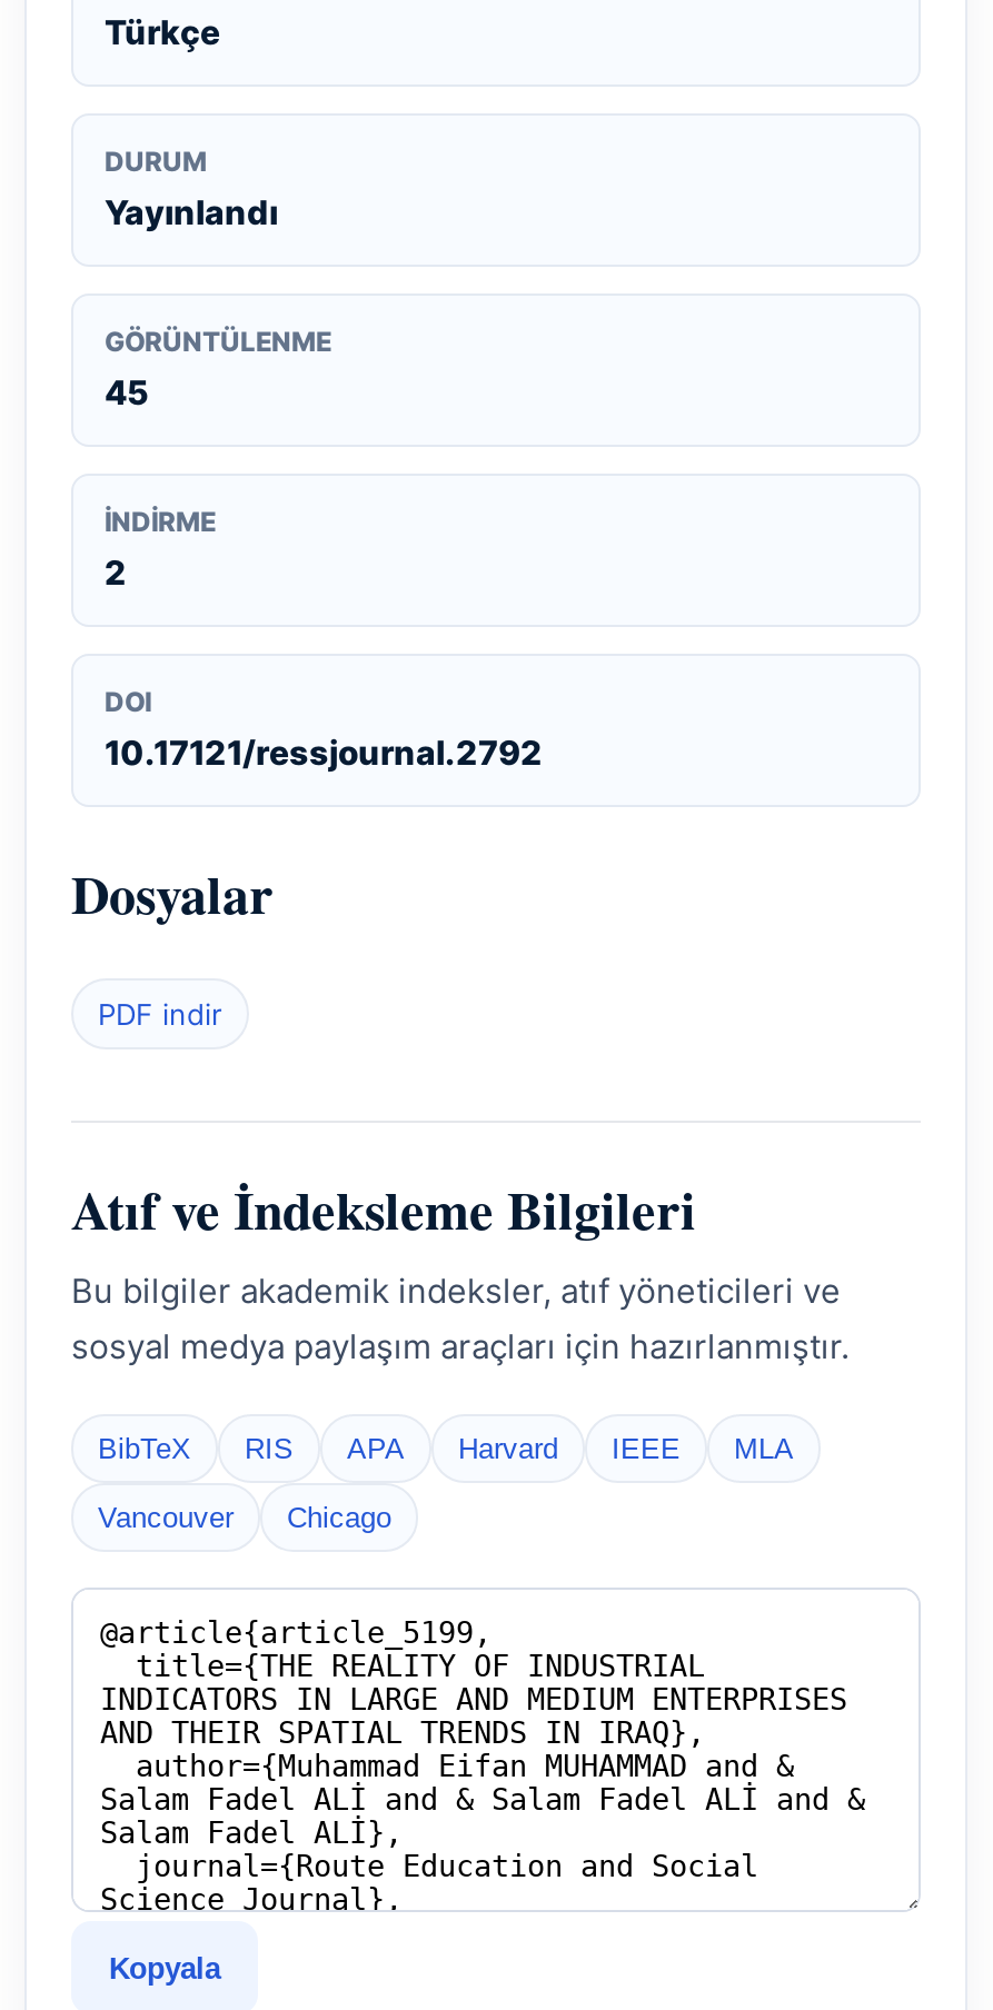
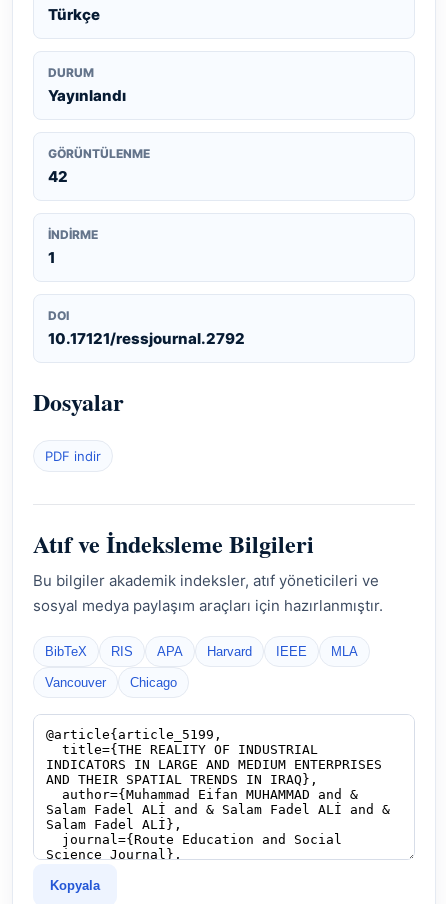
[105,371,149,414] 45 -> [48,167,68,186] 42
[105,551,127,594] 2 -> [48,248,55,267] 1

